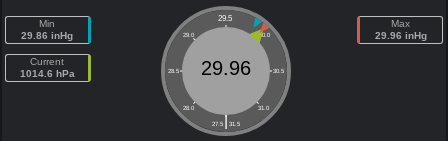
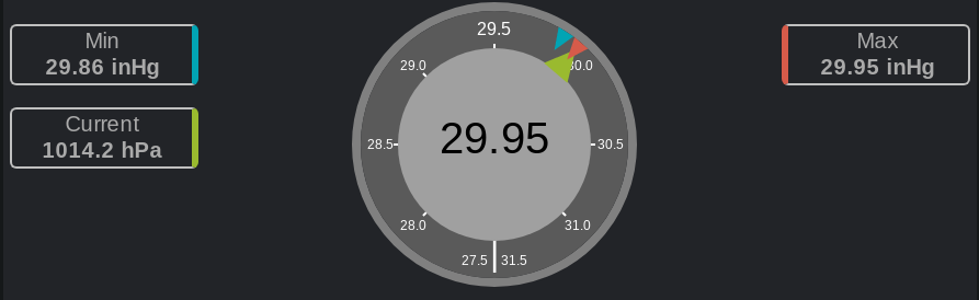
[375,30,427,41] 29.96 inHg -> [821,55,935,79] 29.95 inHg
[201,57,251,79] 29.96 -> [440,114,549,162] 29.95
[20,68,75,79] 1014.6 hPa -> [42,138,163,162] 1014.2 hPa

